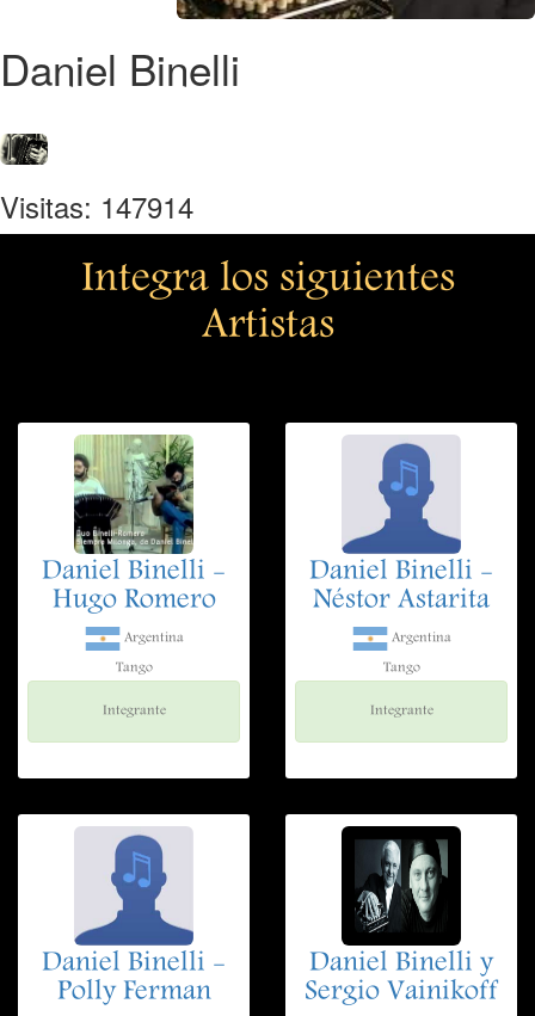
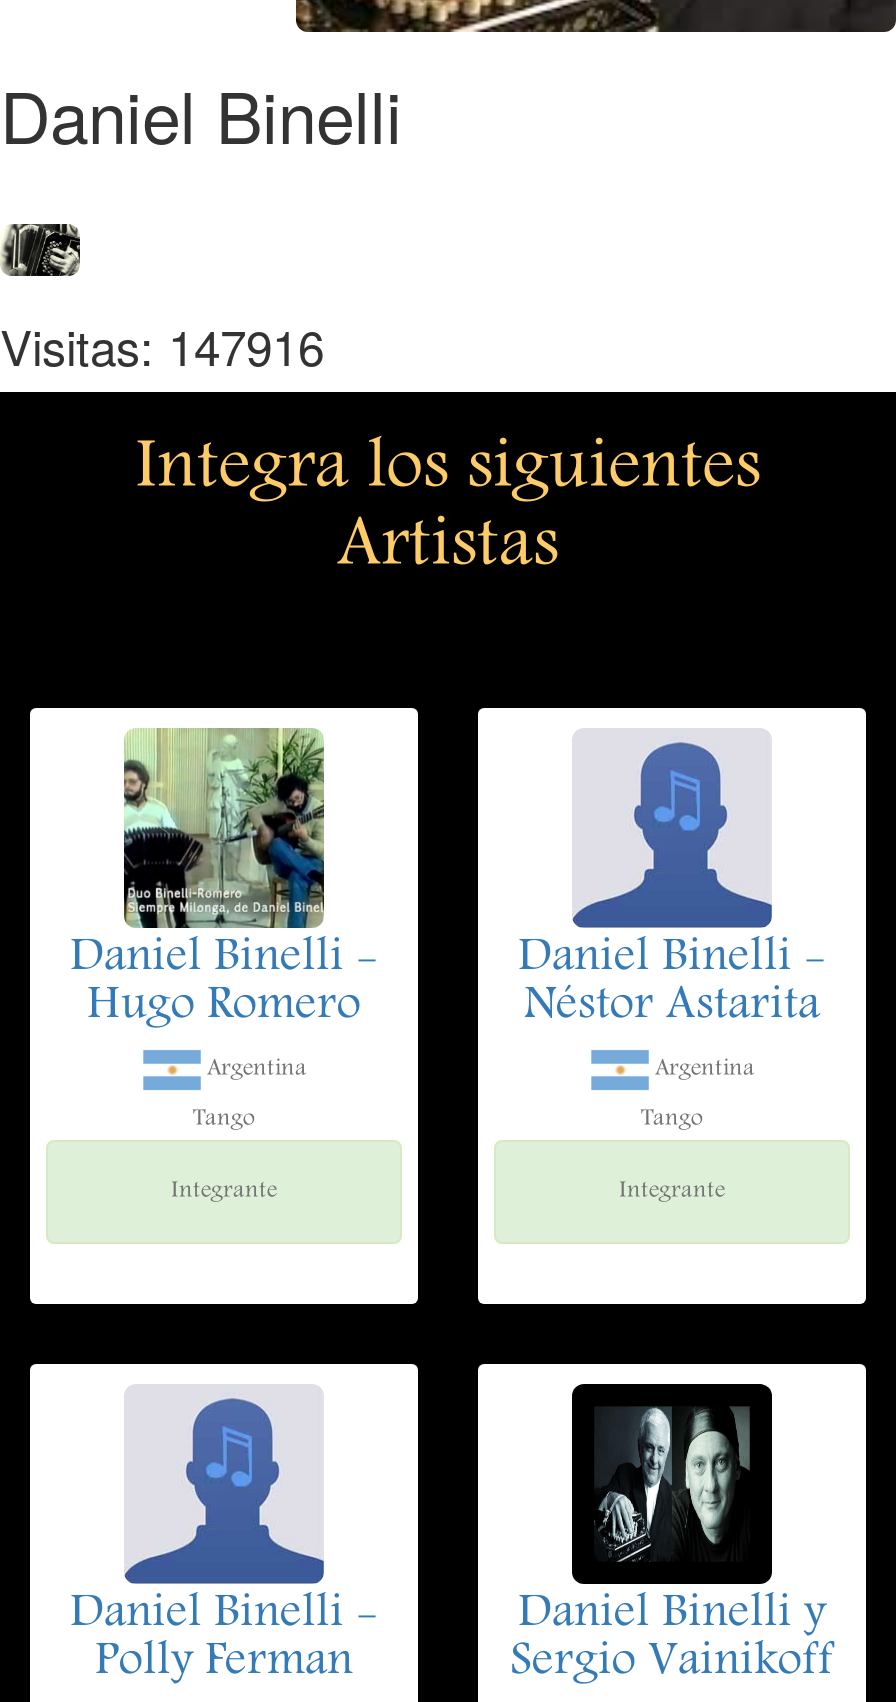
[0,185,193,227] Visitas: 147914 -> [0,310,324,380] Visitas: 147916

